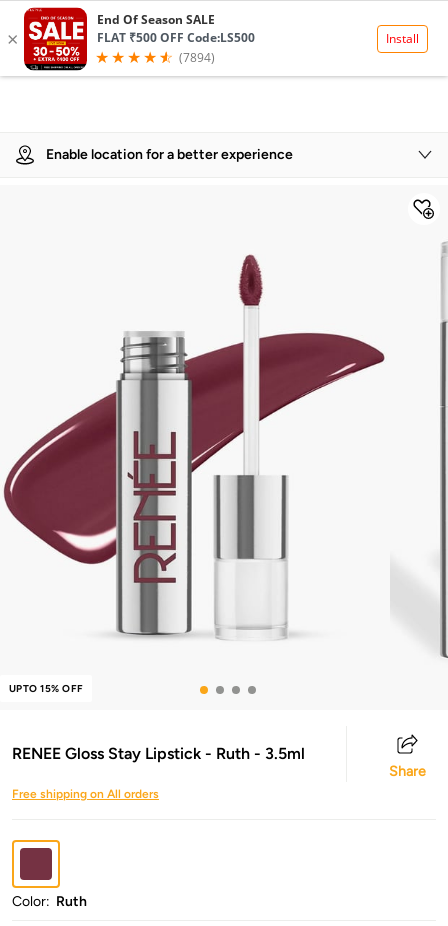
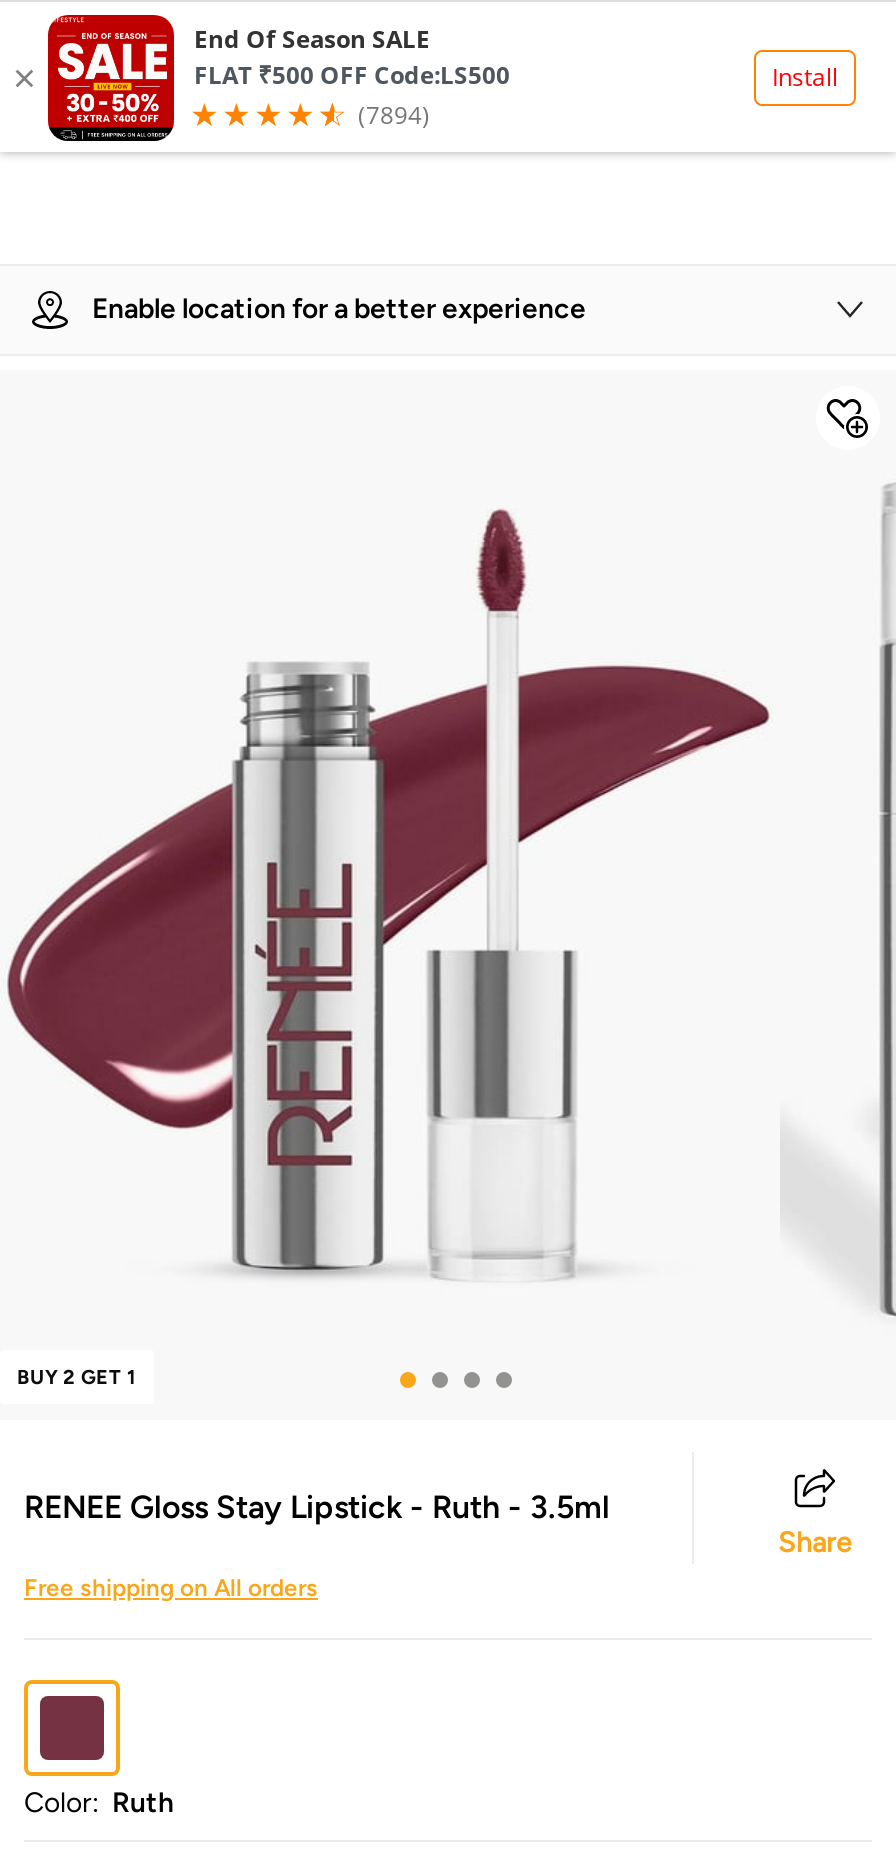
[8,682,83,695] UPTO 15% OFF -> [17,1364,136,1390] BUY 2 GET 1

